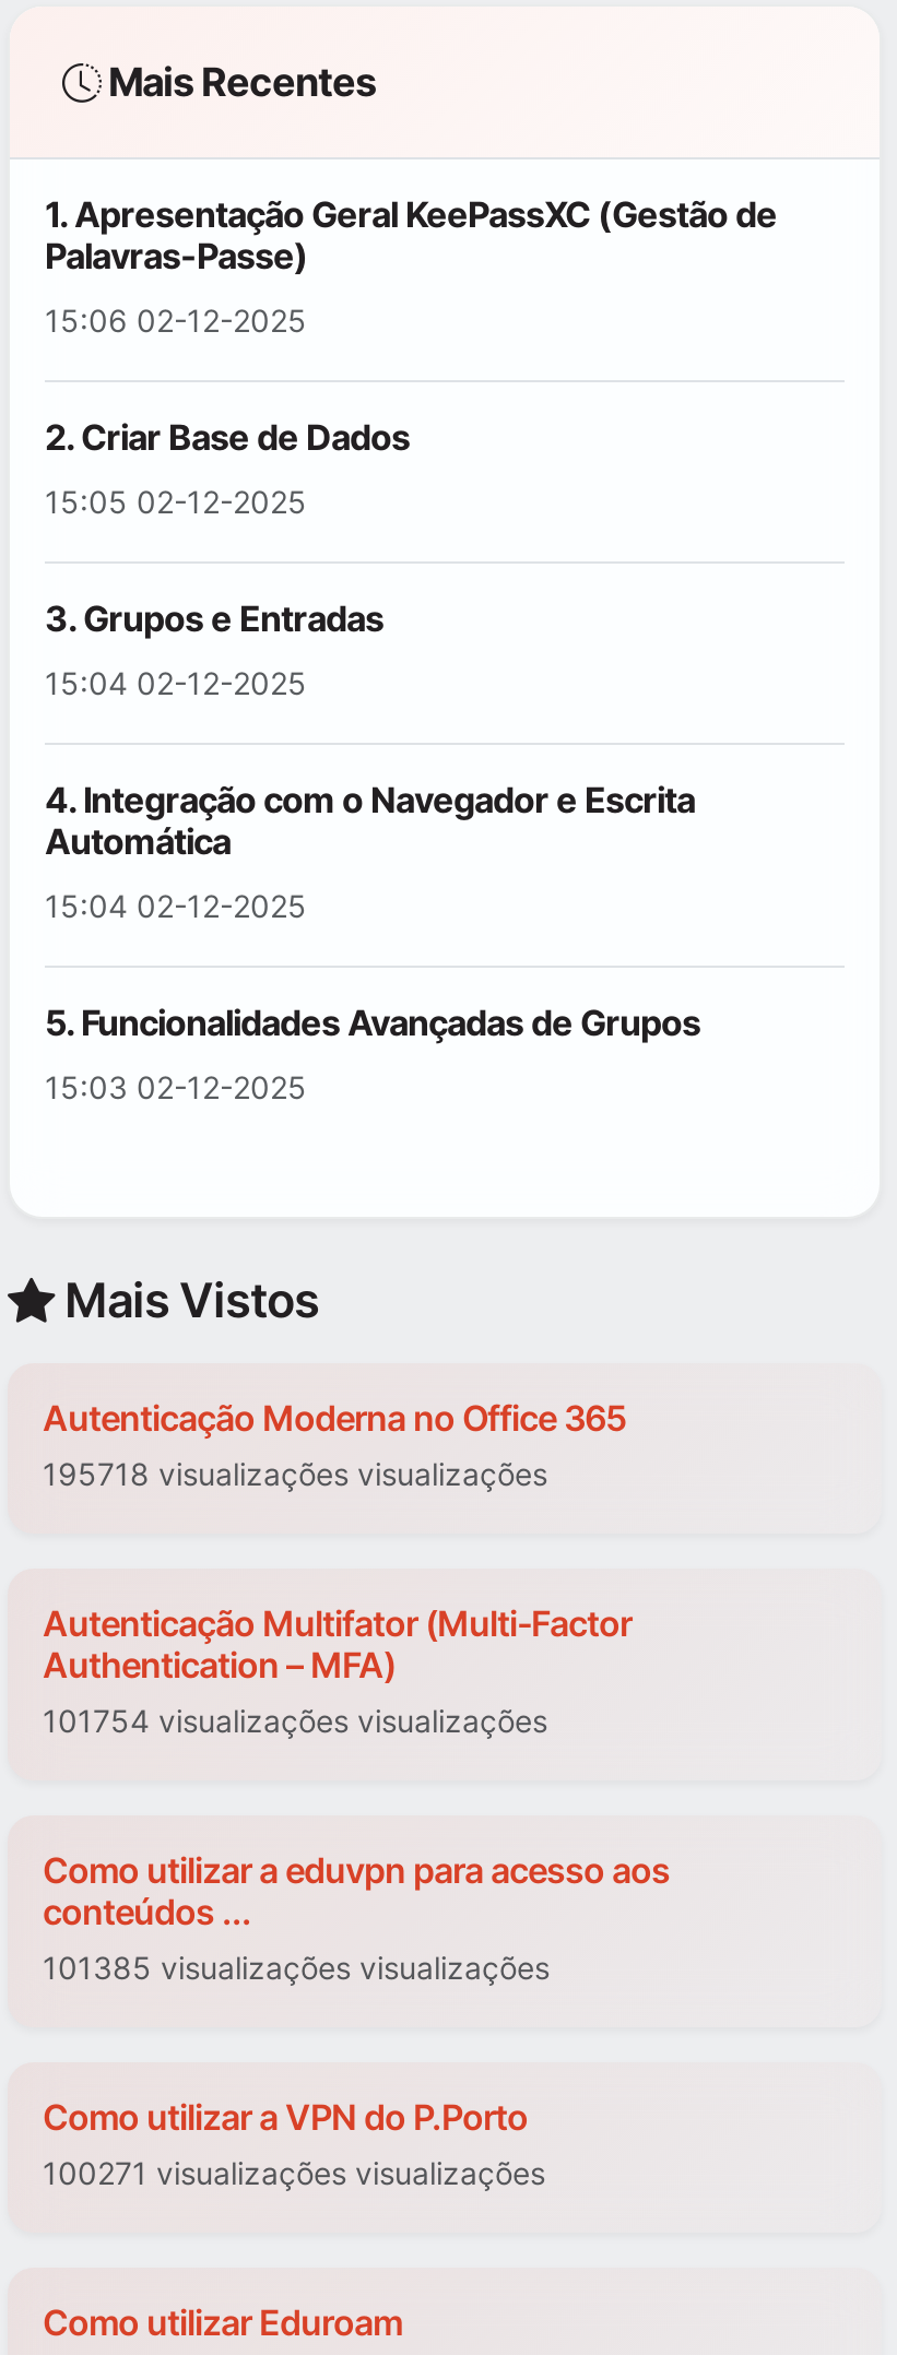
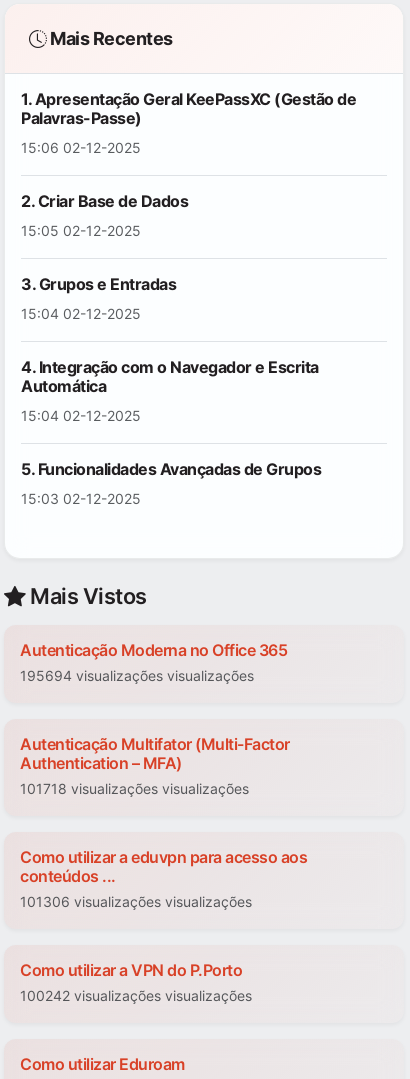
[43,1456,547,1493] 195718 visualizações visualizações -> [20,667,254,684] 195694 visualizações visualizações
[43,1703,547,1740] 101754 visualizações visualizações -> [20,780,249,797] 101718 visualizações visualizações
[43,1950,550,1987] 101385 visualizações visualizações -> [20,893,252,910] 101306 visualizações visualizações
[43,2155,545,2192] 100271 visualizações visualizações -> [20,987,252,1004] 100242 visualizações visualizações

